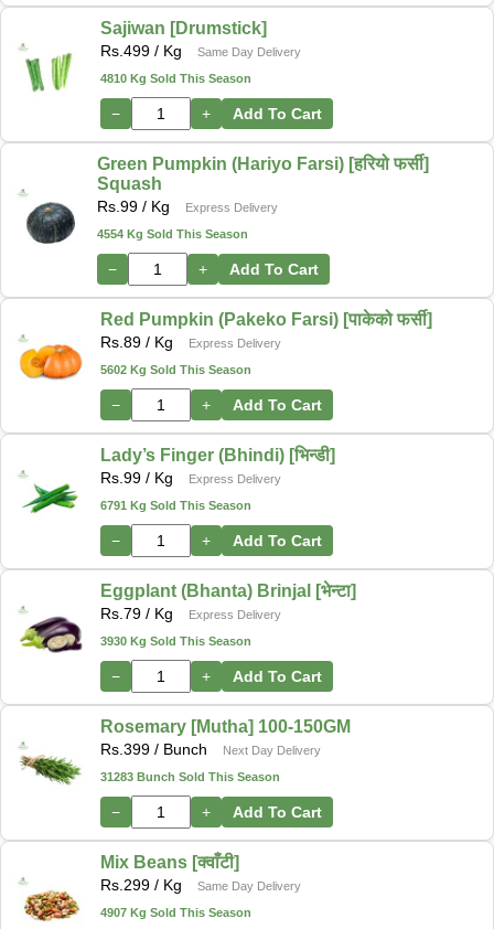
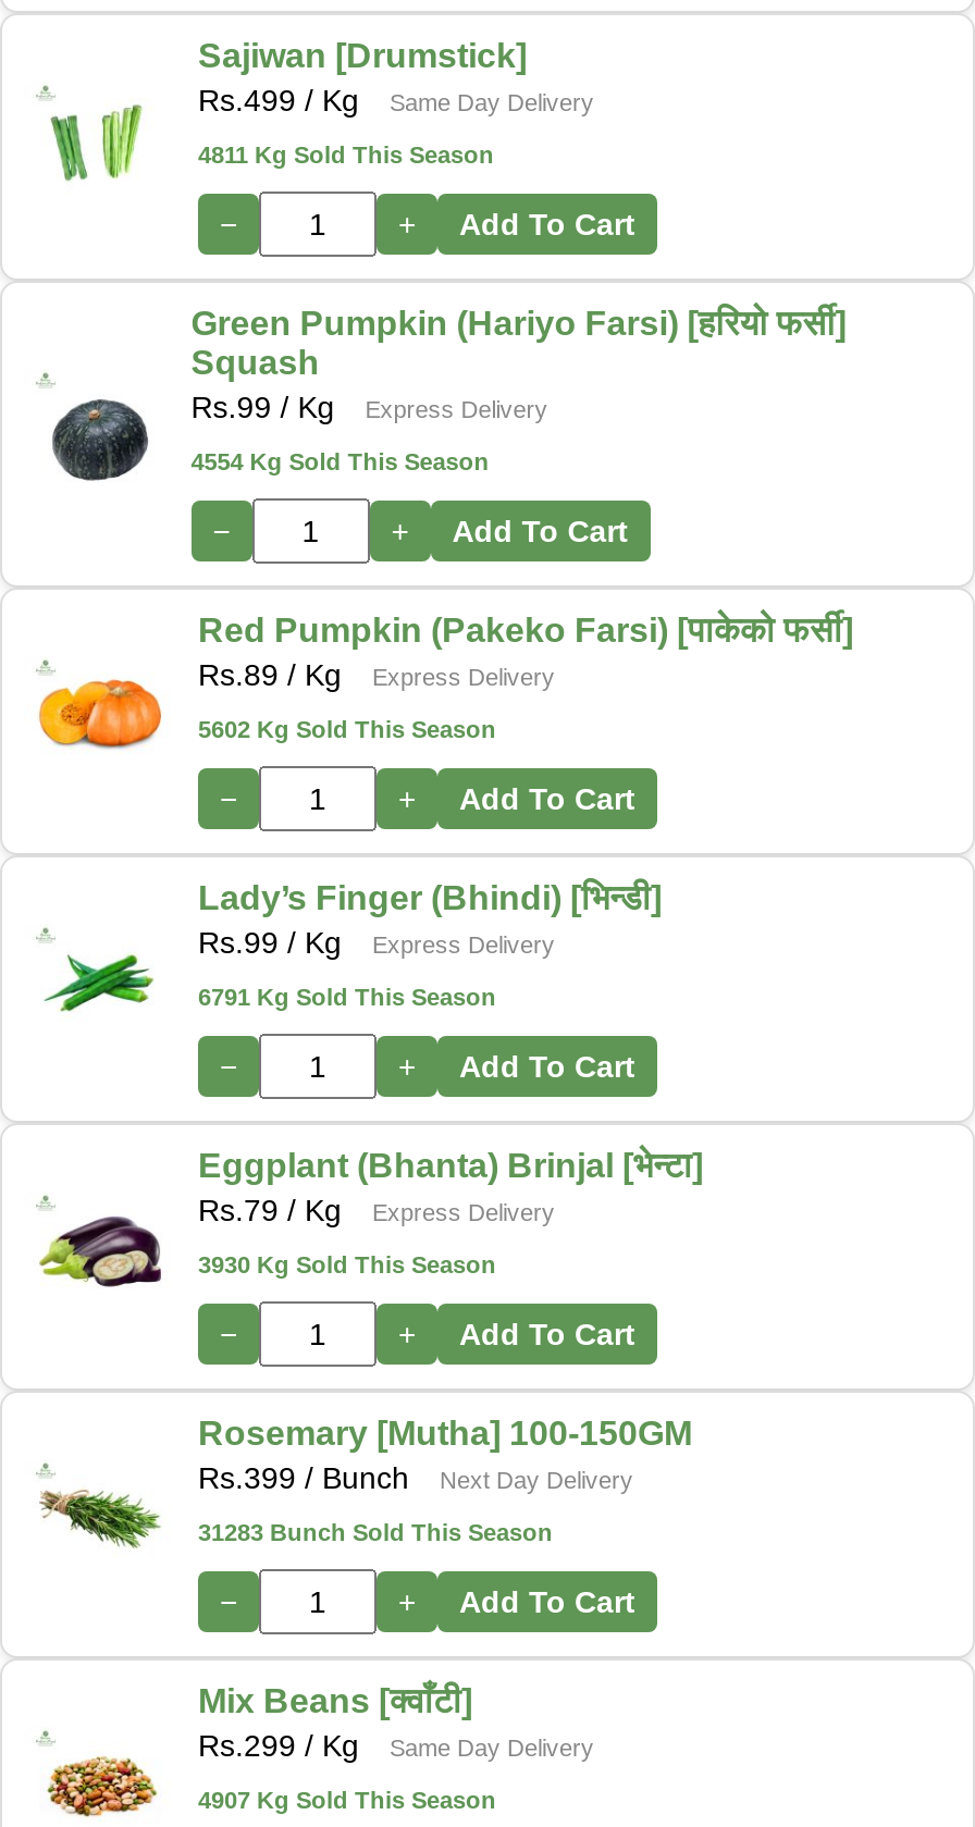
[100,72,251,85] 4810 Kg Sold This Season -> [198,141,494,167] 4811 Kg Sold This Season

